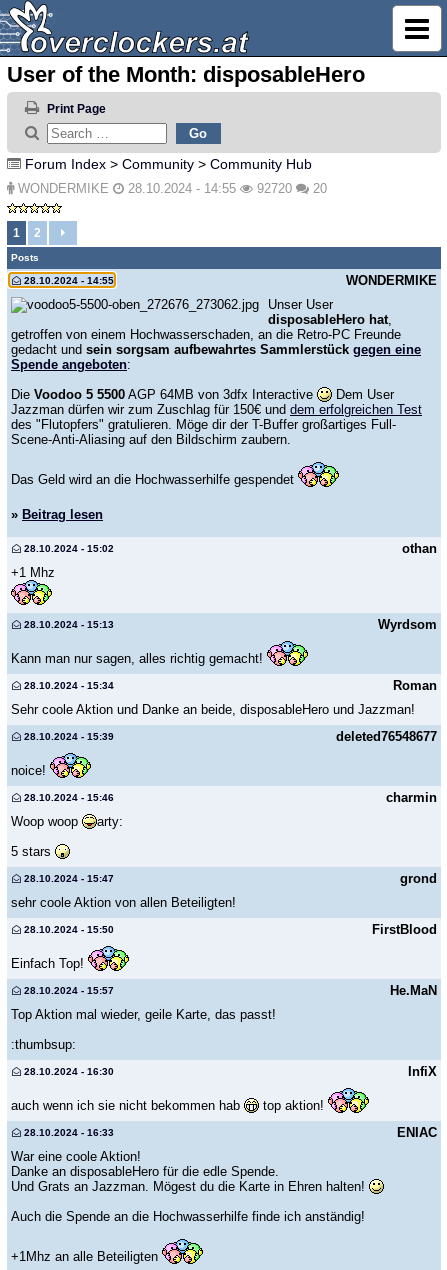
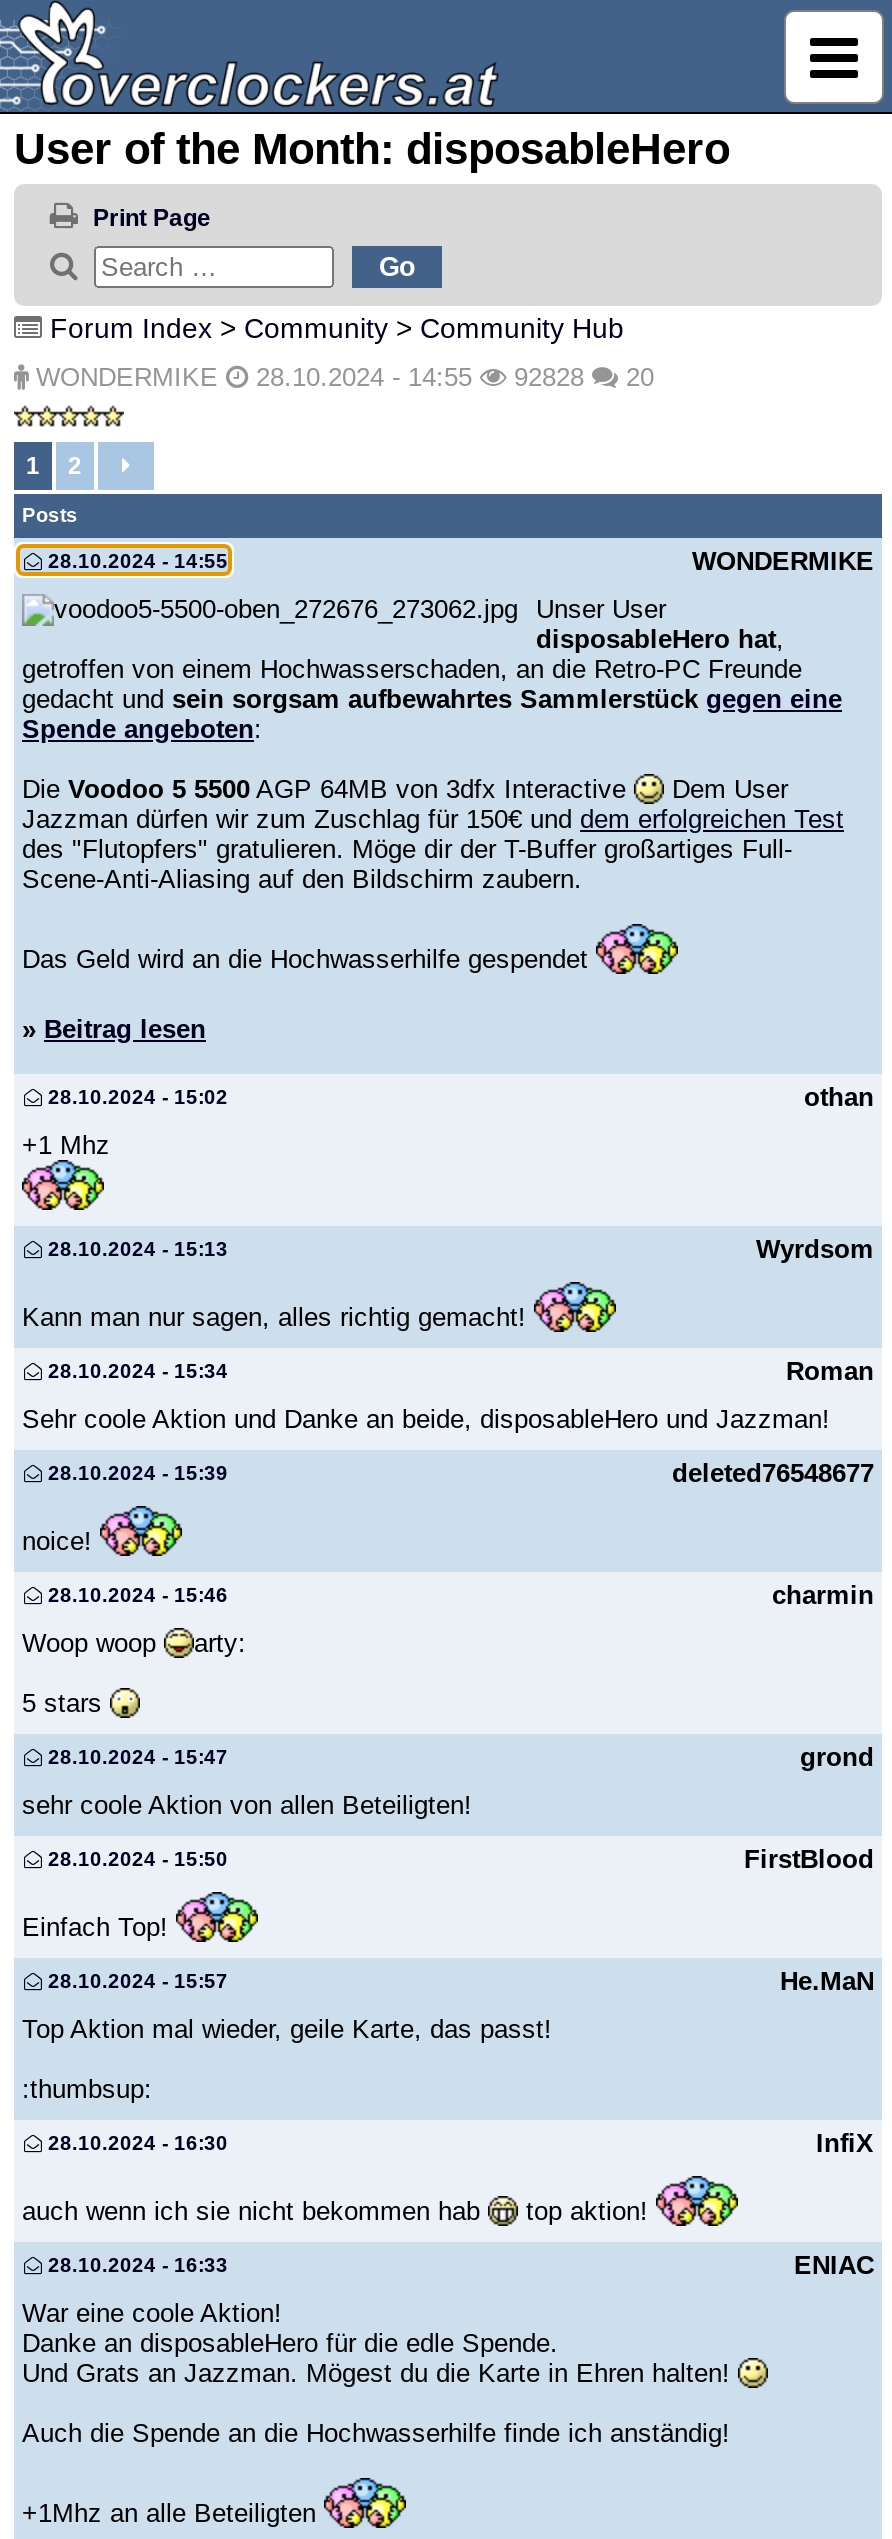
[14,181,327,196] WONDERMIKE 28.10.2024 - 14:55 92720 20 -> [28,362,654,392] WONDERMIKE 28.10.2024 - 14:55 92828 20

